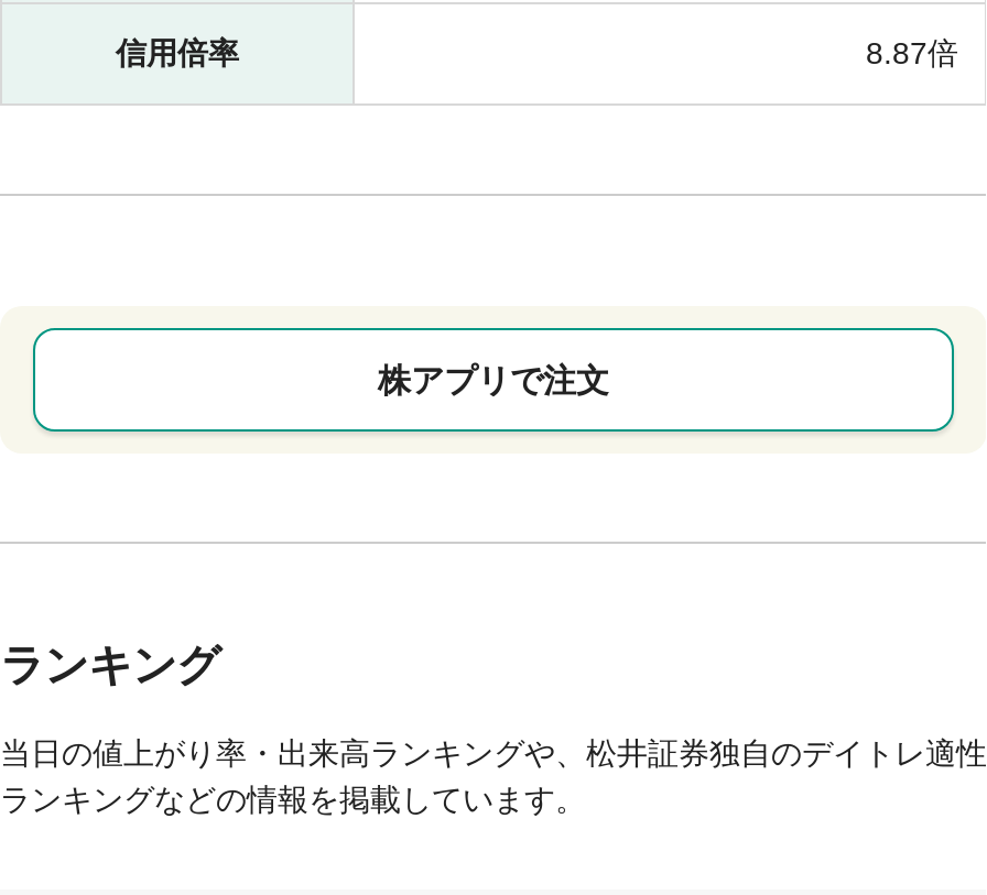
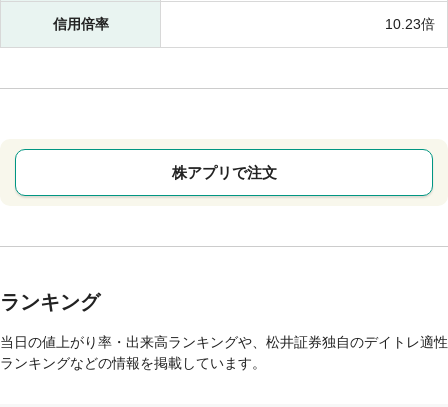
[866,36,958,71] 8.87倍 -> [385,16,435,32] 10.23倍

